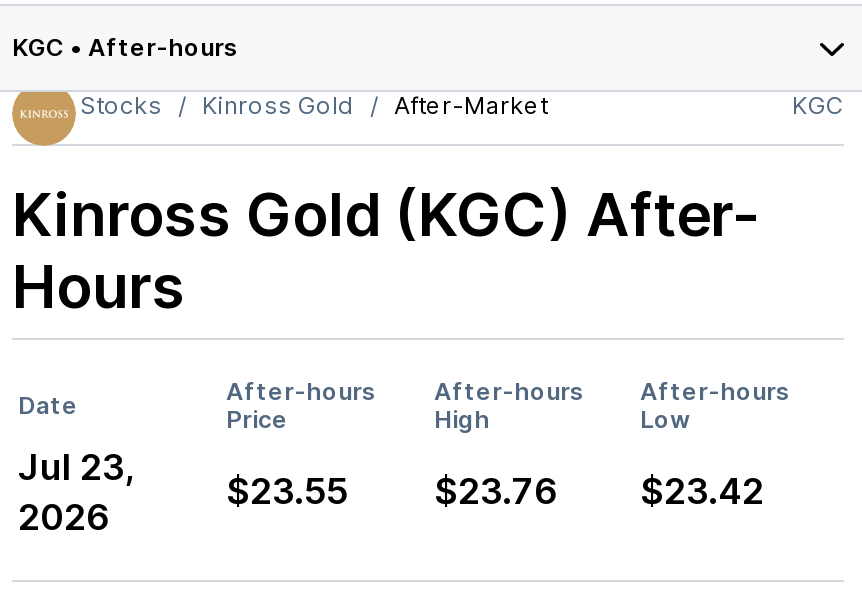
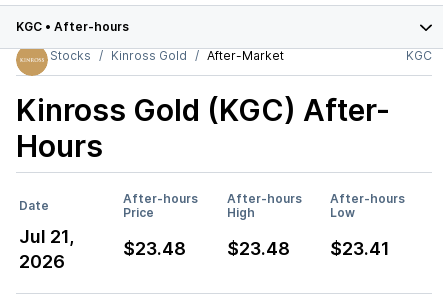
[18,447,134,489] Jul 23, -> [19,226,74,247] Jul 21,
[226,471,348,513] $23.55 -> [123,238,186,259] $23.48
[434,471,558,513] $23.76 -> [227,238,290,259] $23.48
[640,471,764,513] $23.42 -> [330,238,390,259] $23.41

